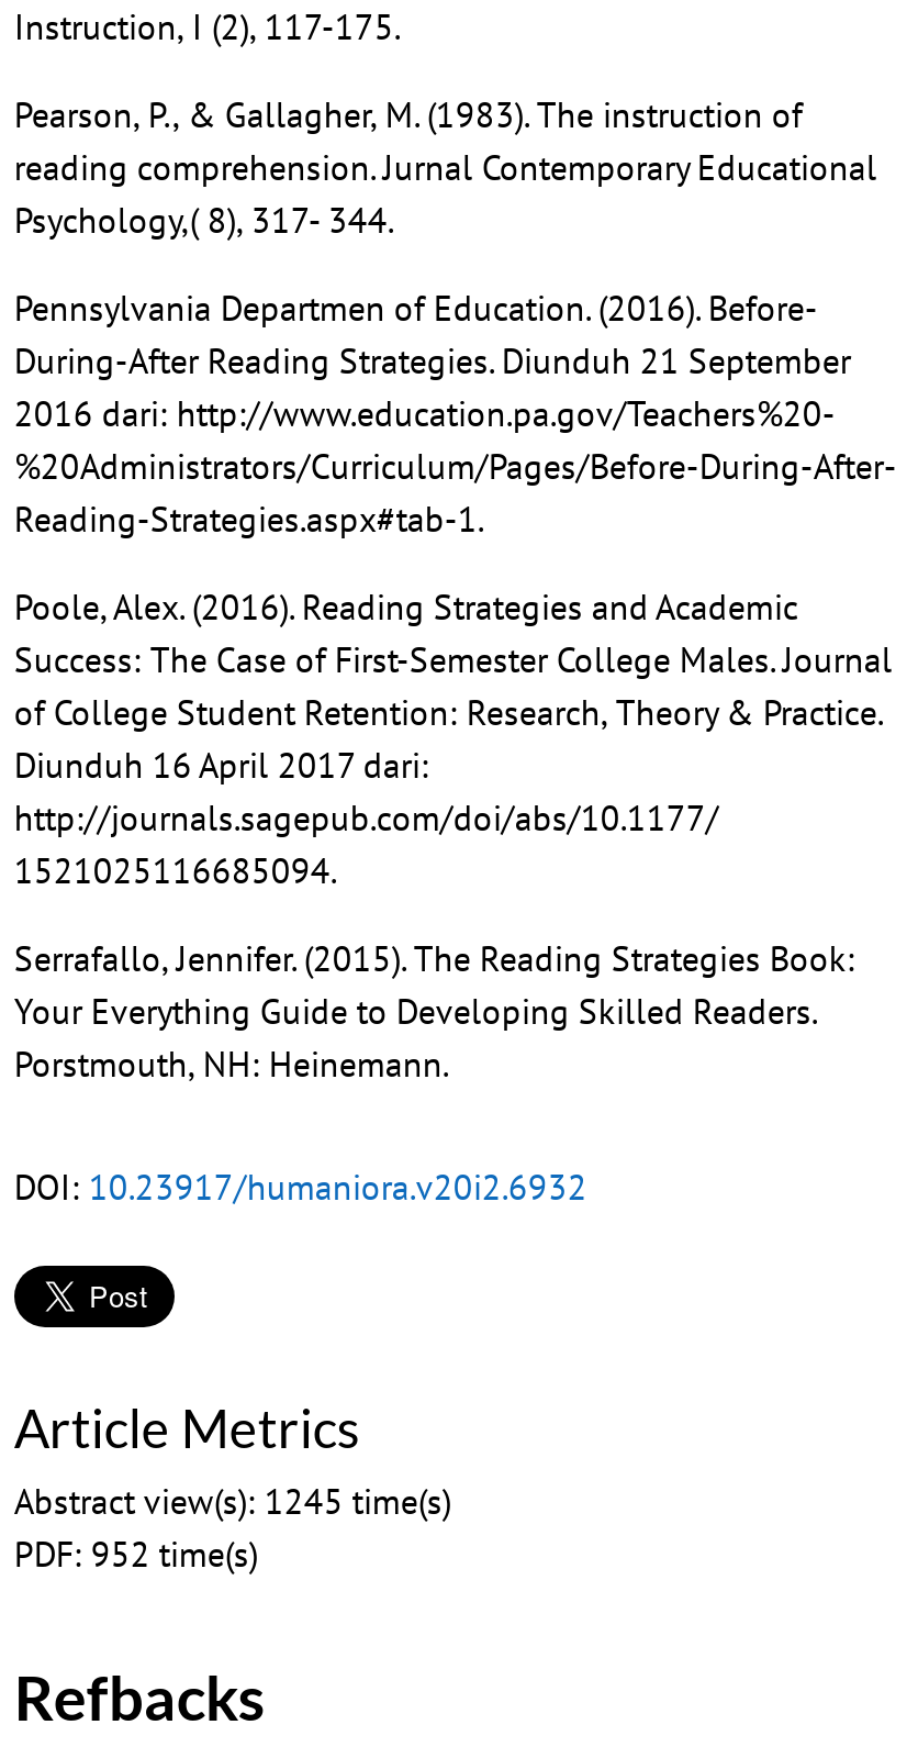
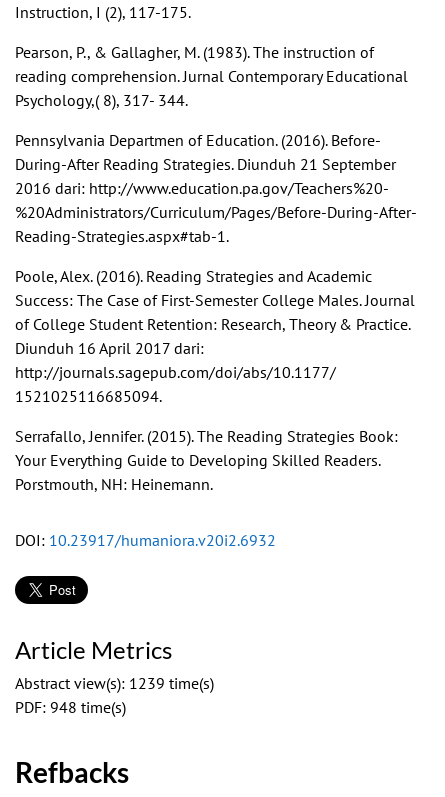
[14,1480,451,1524] Abstract view(s): 1245 time(s) -> [15,673,214,693] Abstract view(s): 1239 time(s)
[14,1532,258,1576] PDF: 952 time(s) -> [15,697,126,717] PDF: 948 time(s)

